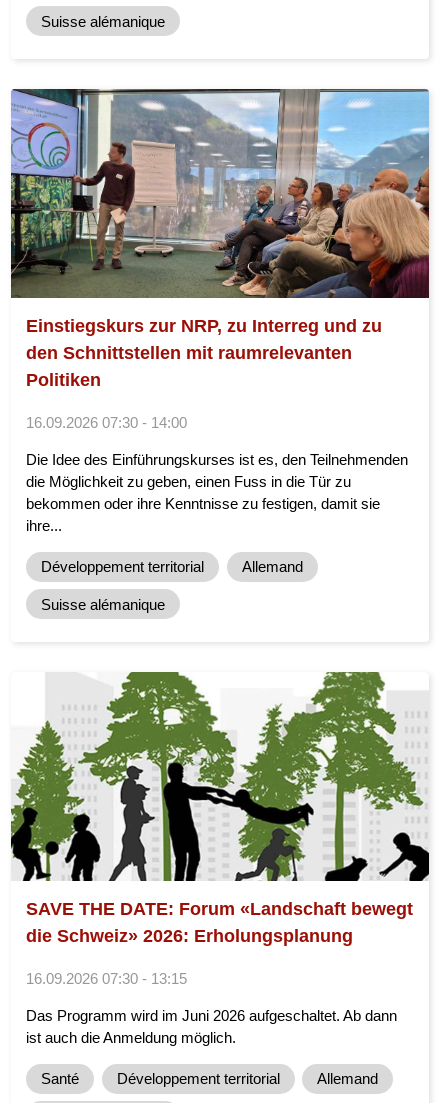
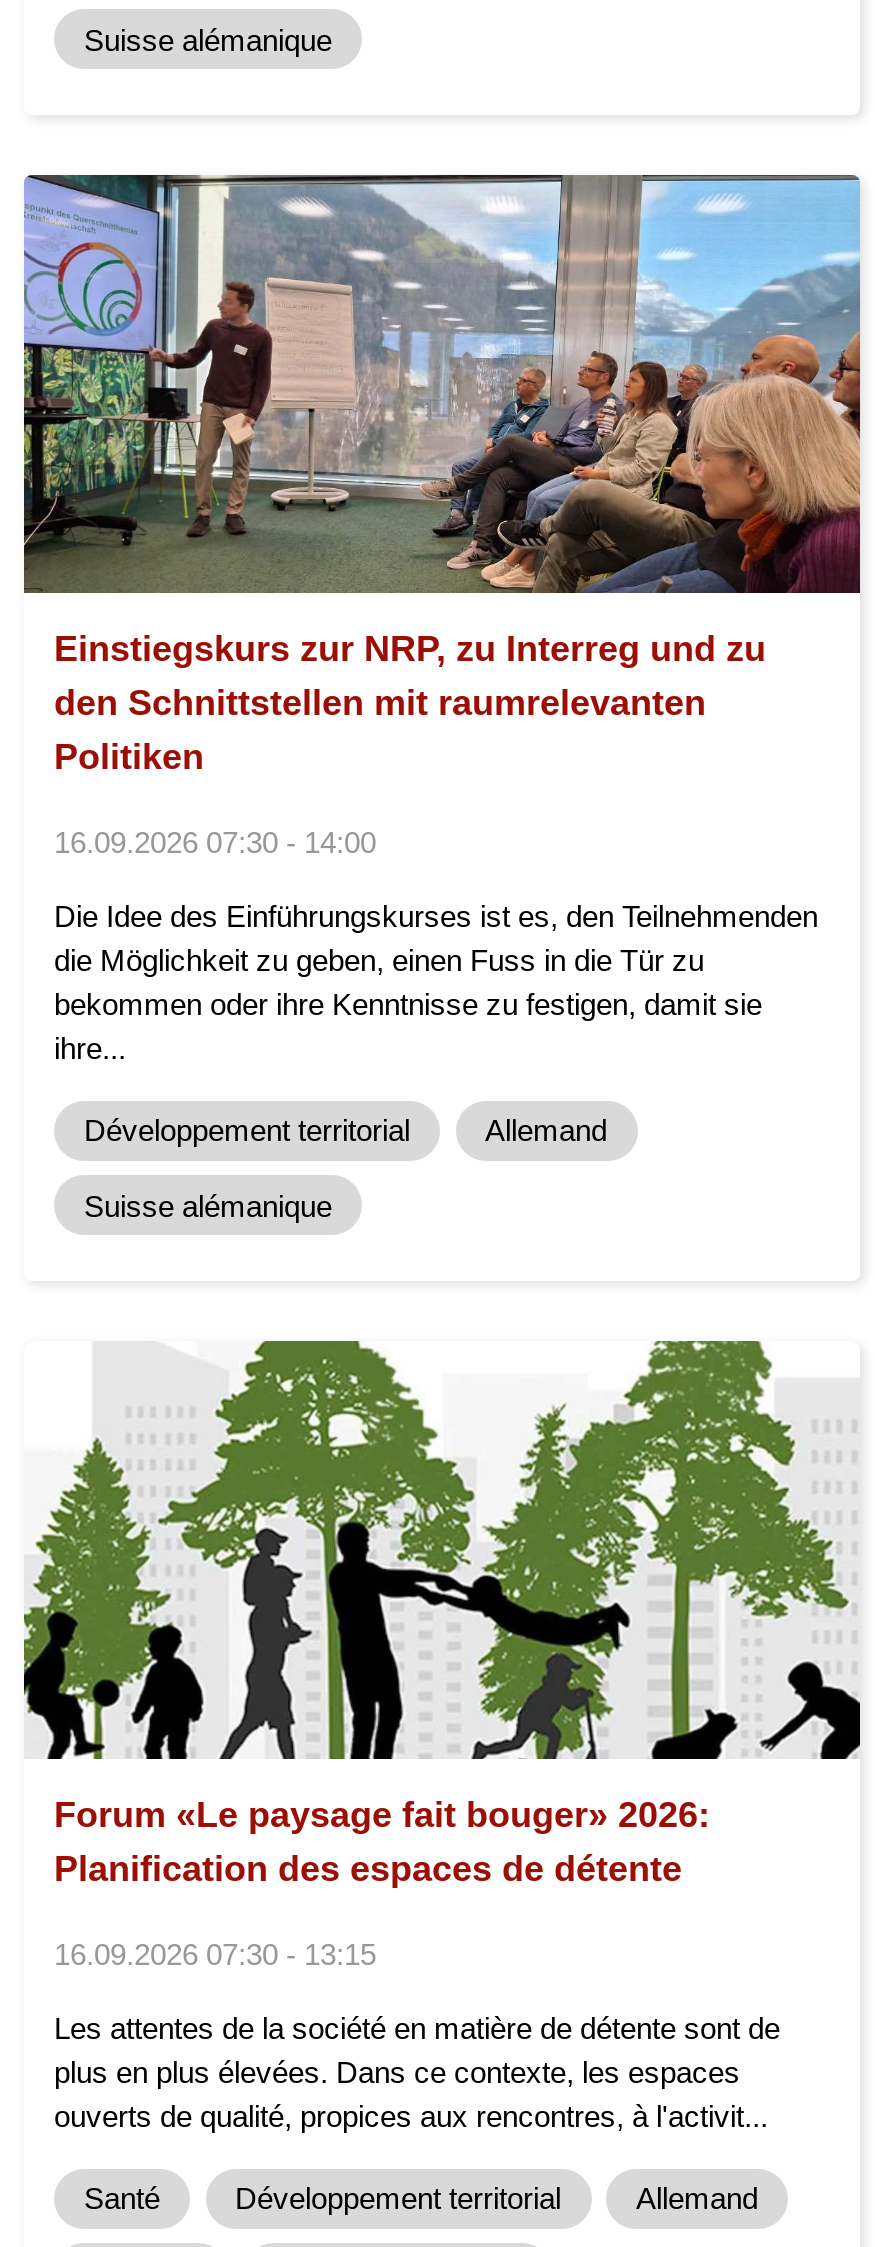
[26,899,413,946] SAVE THE DATE: Forum «Landschaft bewegt | die Schweiz» 2026: Erholungsplanung -> [54,1795,710,1889] Forum «Le paysage fait bouger» 2026: | Planification des espaces de détente
[26,1007,397,1046] Das Programm wird im Juni 2026 aufgeschaltet. Ab dann | ist auch die Anmeldung möglich. -> [54,2011,780,2133] Les attentes de la société en matière de détente sont de | plus en plus élevées. Dans ce contexte, les espaces | ouverts de qualité, propices aux rencontres, à l'activit...

